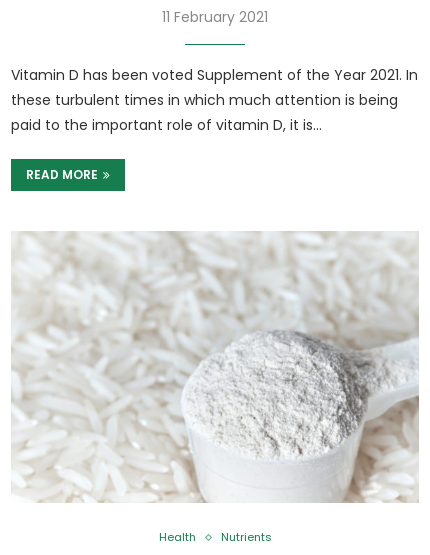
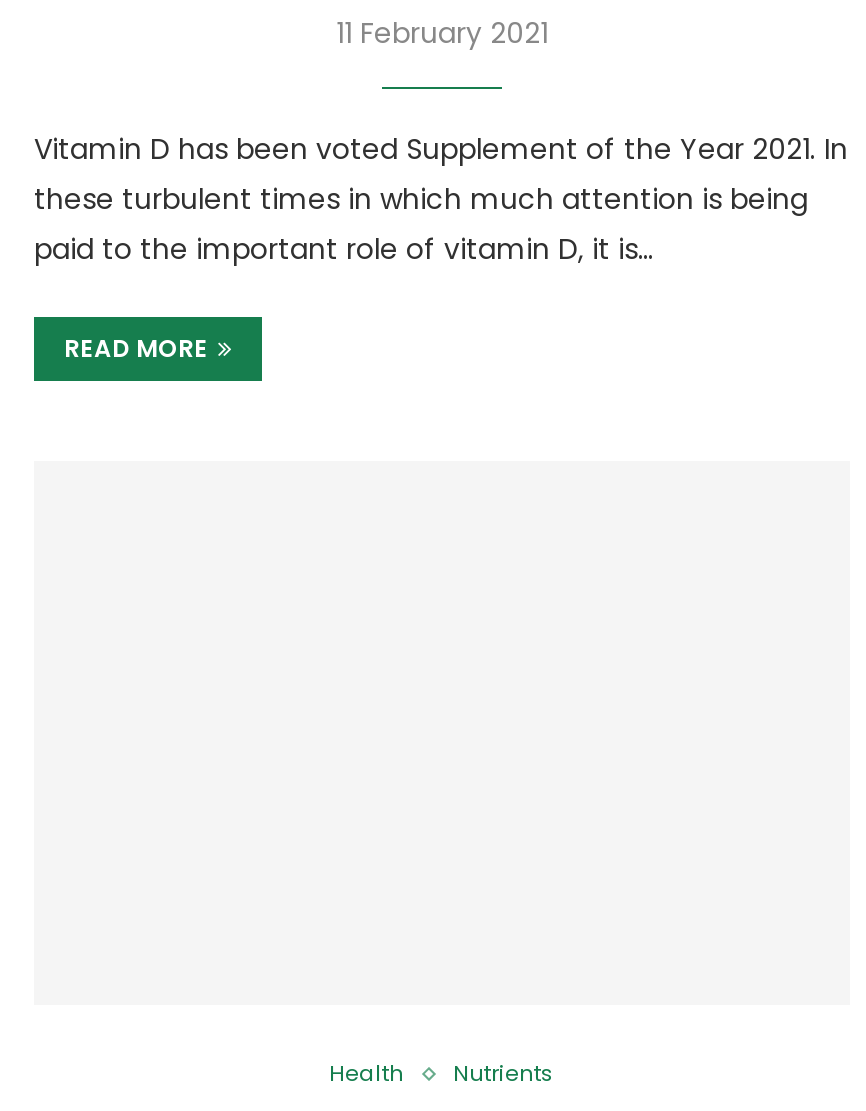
[11,231,420,504] [image] -> none

